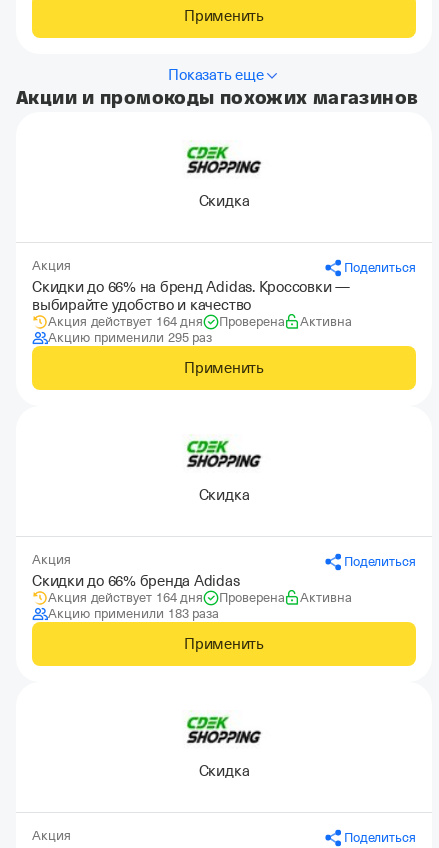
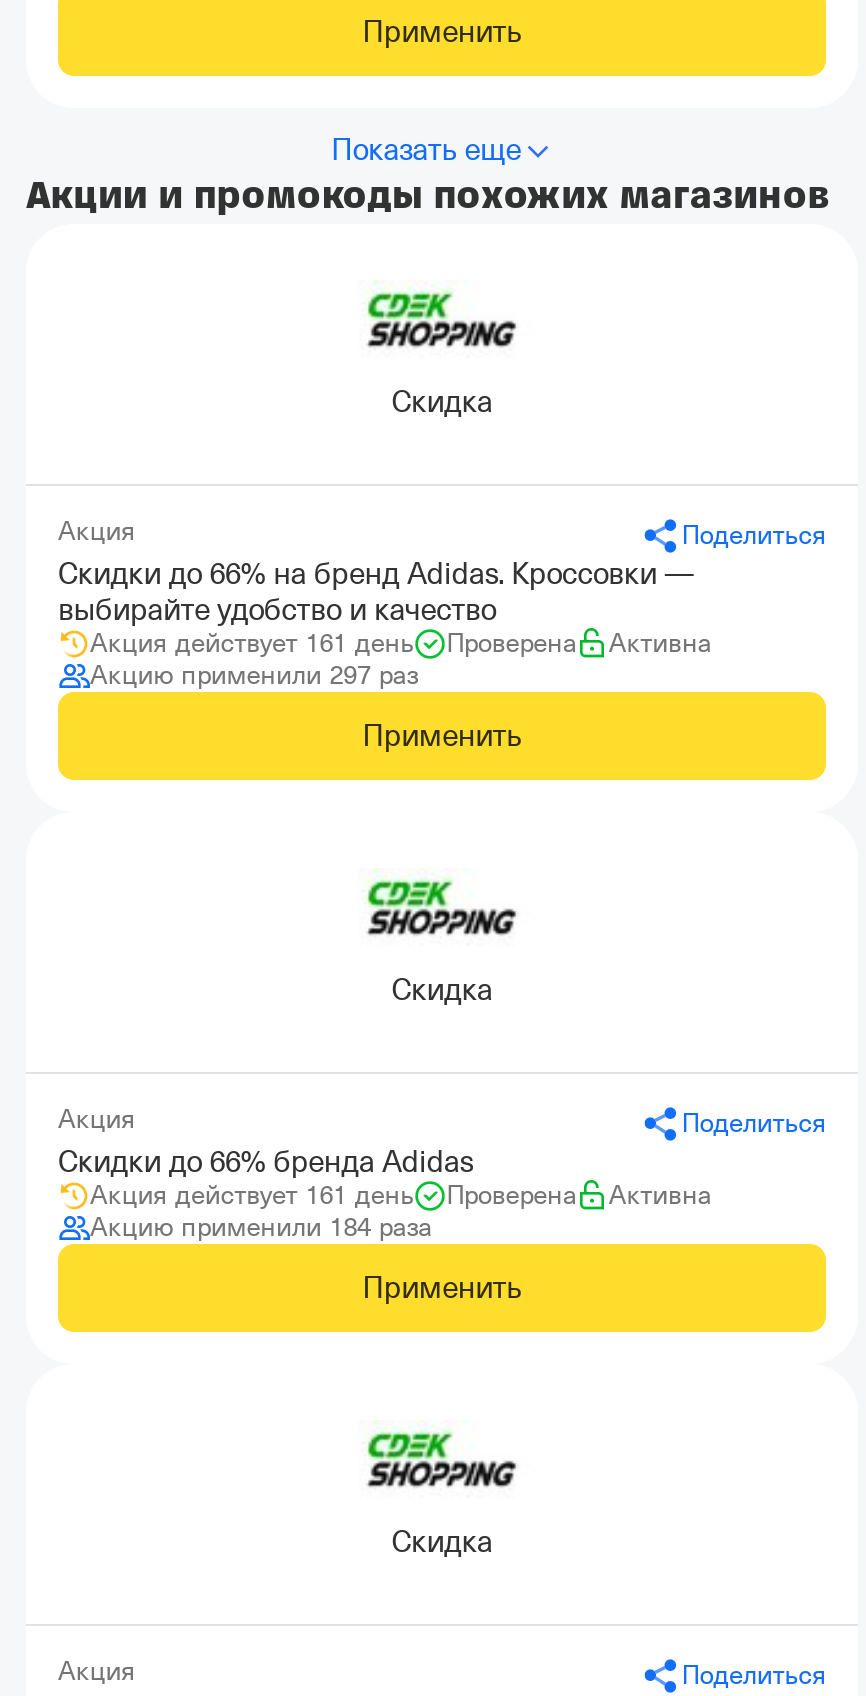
[48,314,203,329] Акция действует 164 дня -> [90,628,414,658] Акция действует 161 день
[48,330,212,345] Акцию применили 295 раз -> [90,660,418,690] Акцию применили 297 раз
[48,590,203,605] Акция действует 164 дня -> [90,1180,414,1210] Акция действует 161 день
[48,606,219,621] Акцию применили 183 раза -> [90,1212,432,1242] Акцию применили 184 раза

